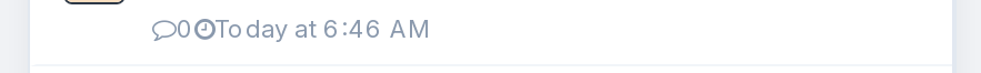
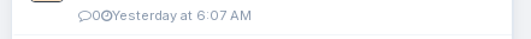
[214,13,430,44] Today at 6:46 AM -> [112,7,252,24] Yesterday at 6:07 AM

